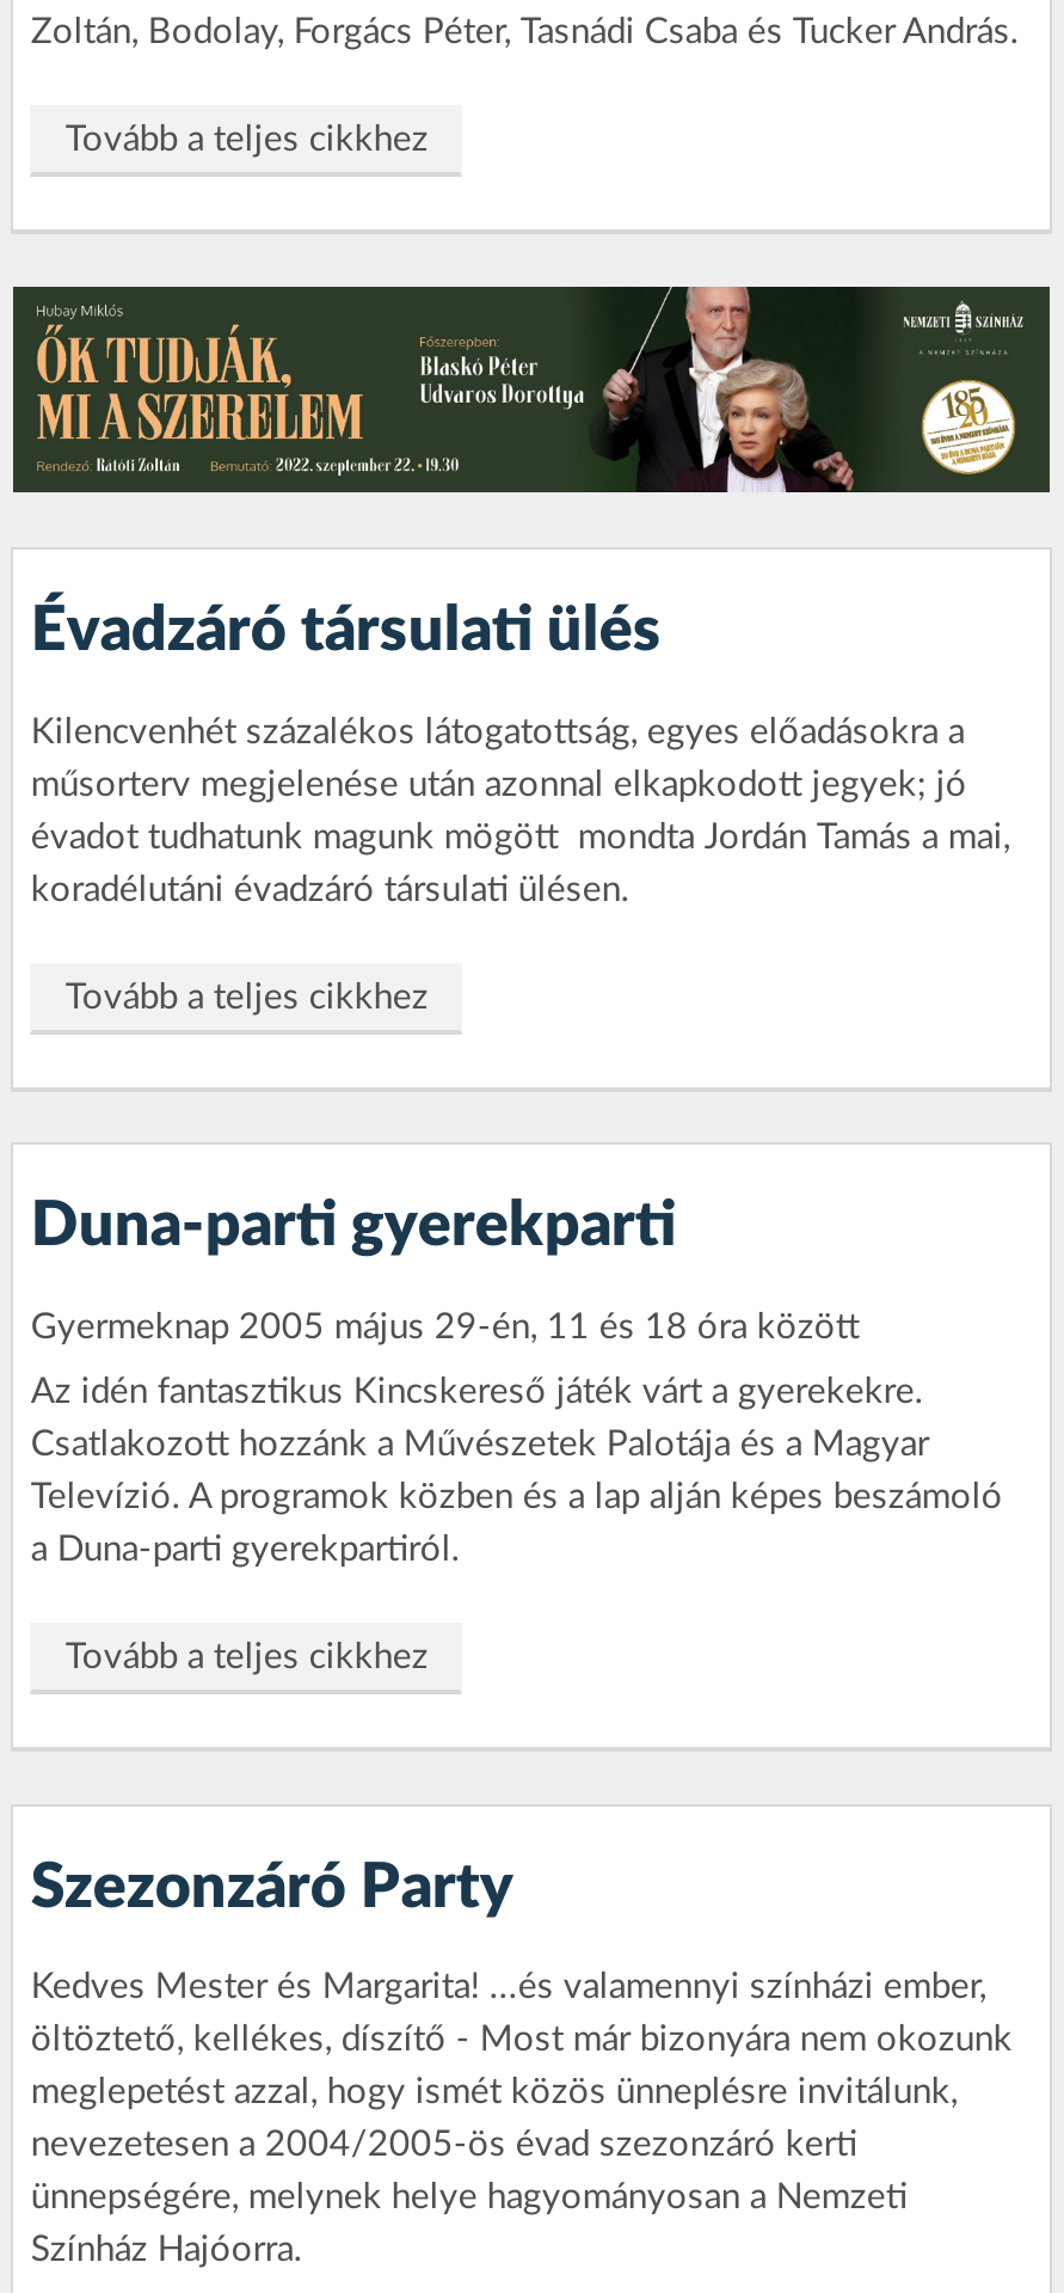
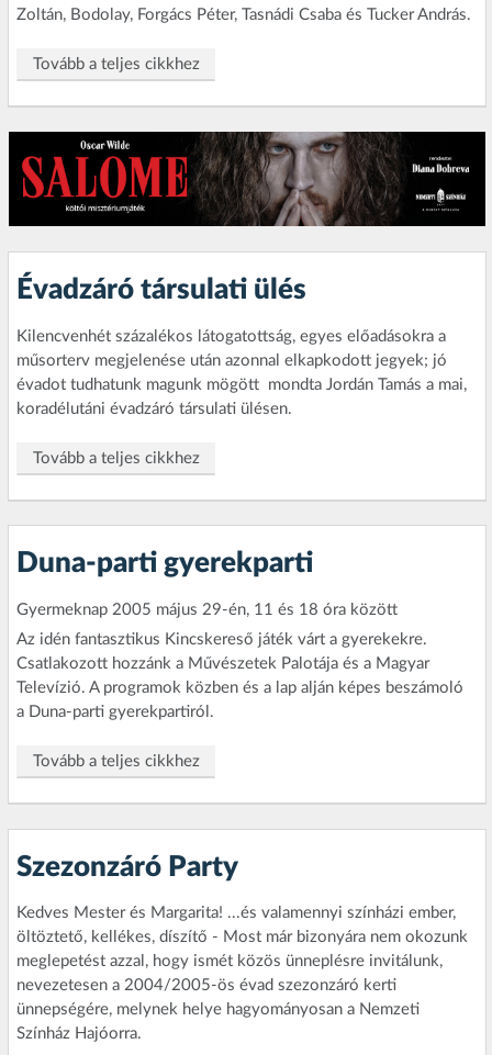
[13,287,1050,492] [image] -> [10,132,484,227] [image]

